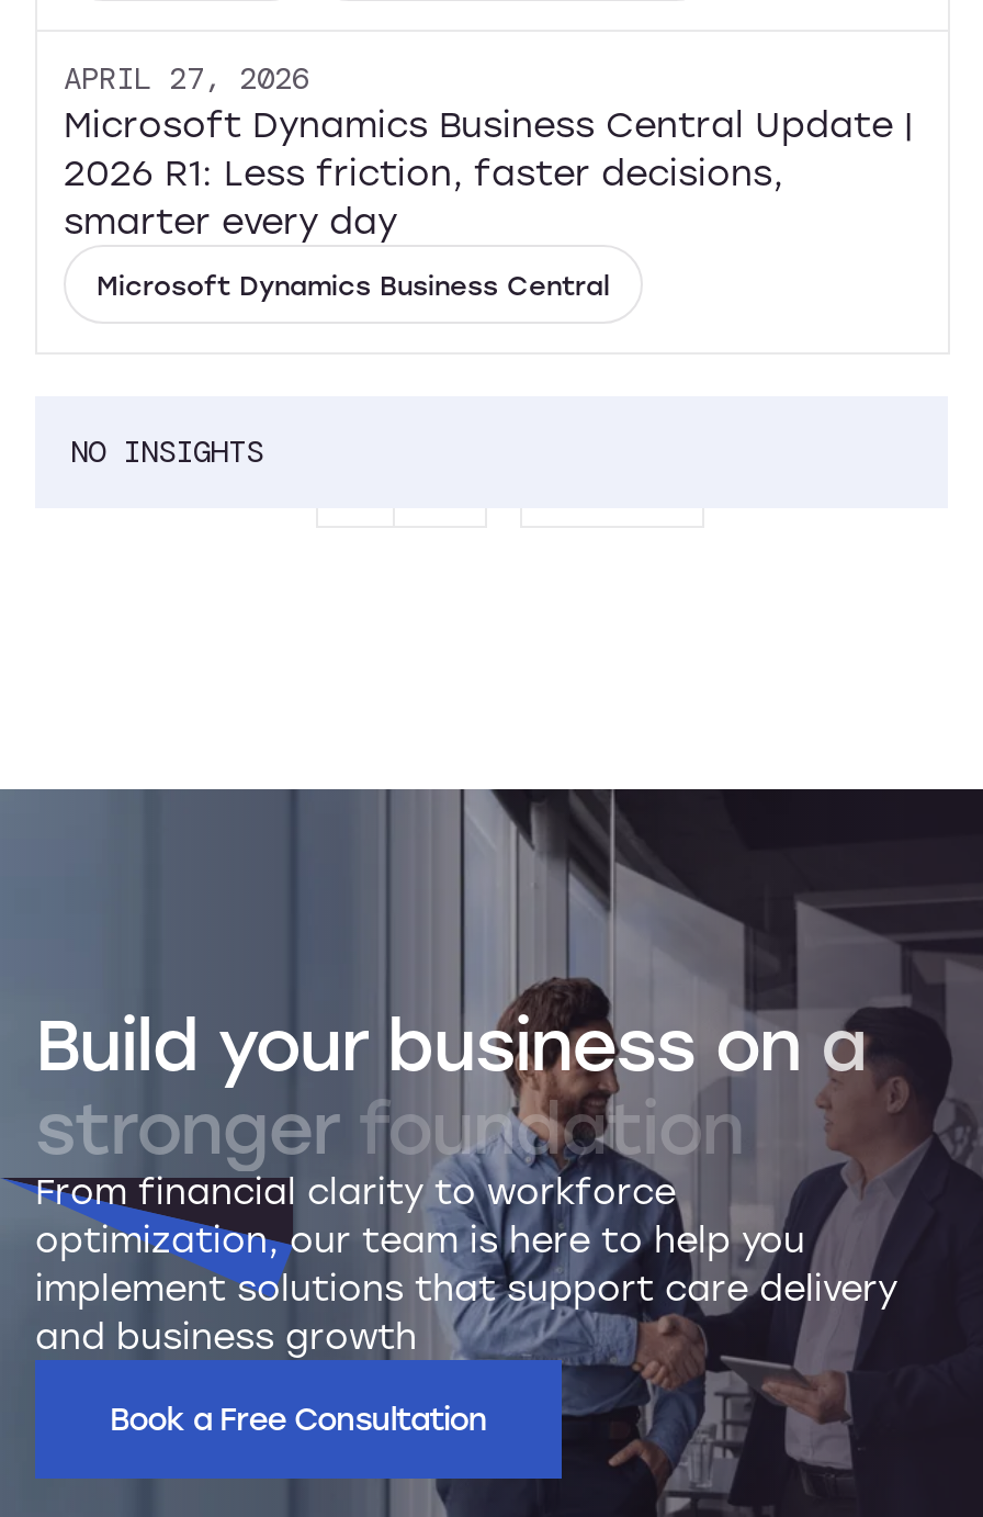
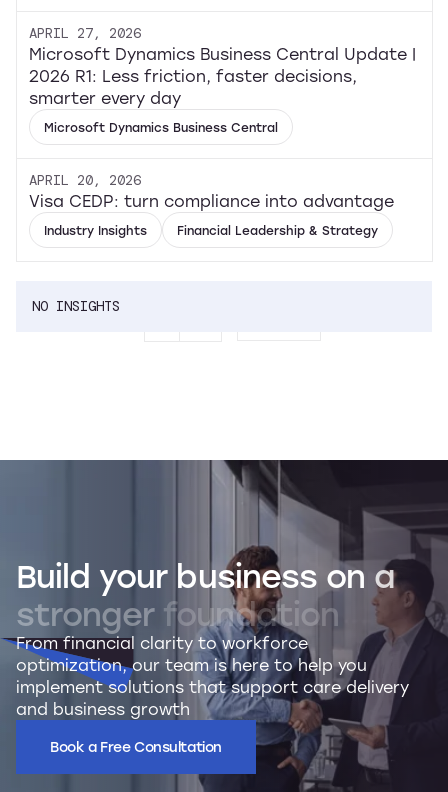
none -> [29,171,394,238] APRIL 20, 2026 | Visa CEDP: turn compliance into advantage | Industry Insights | Financial Leadership & Strategy

